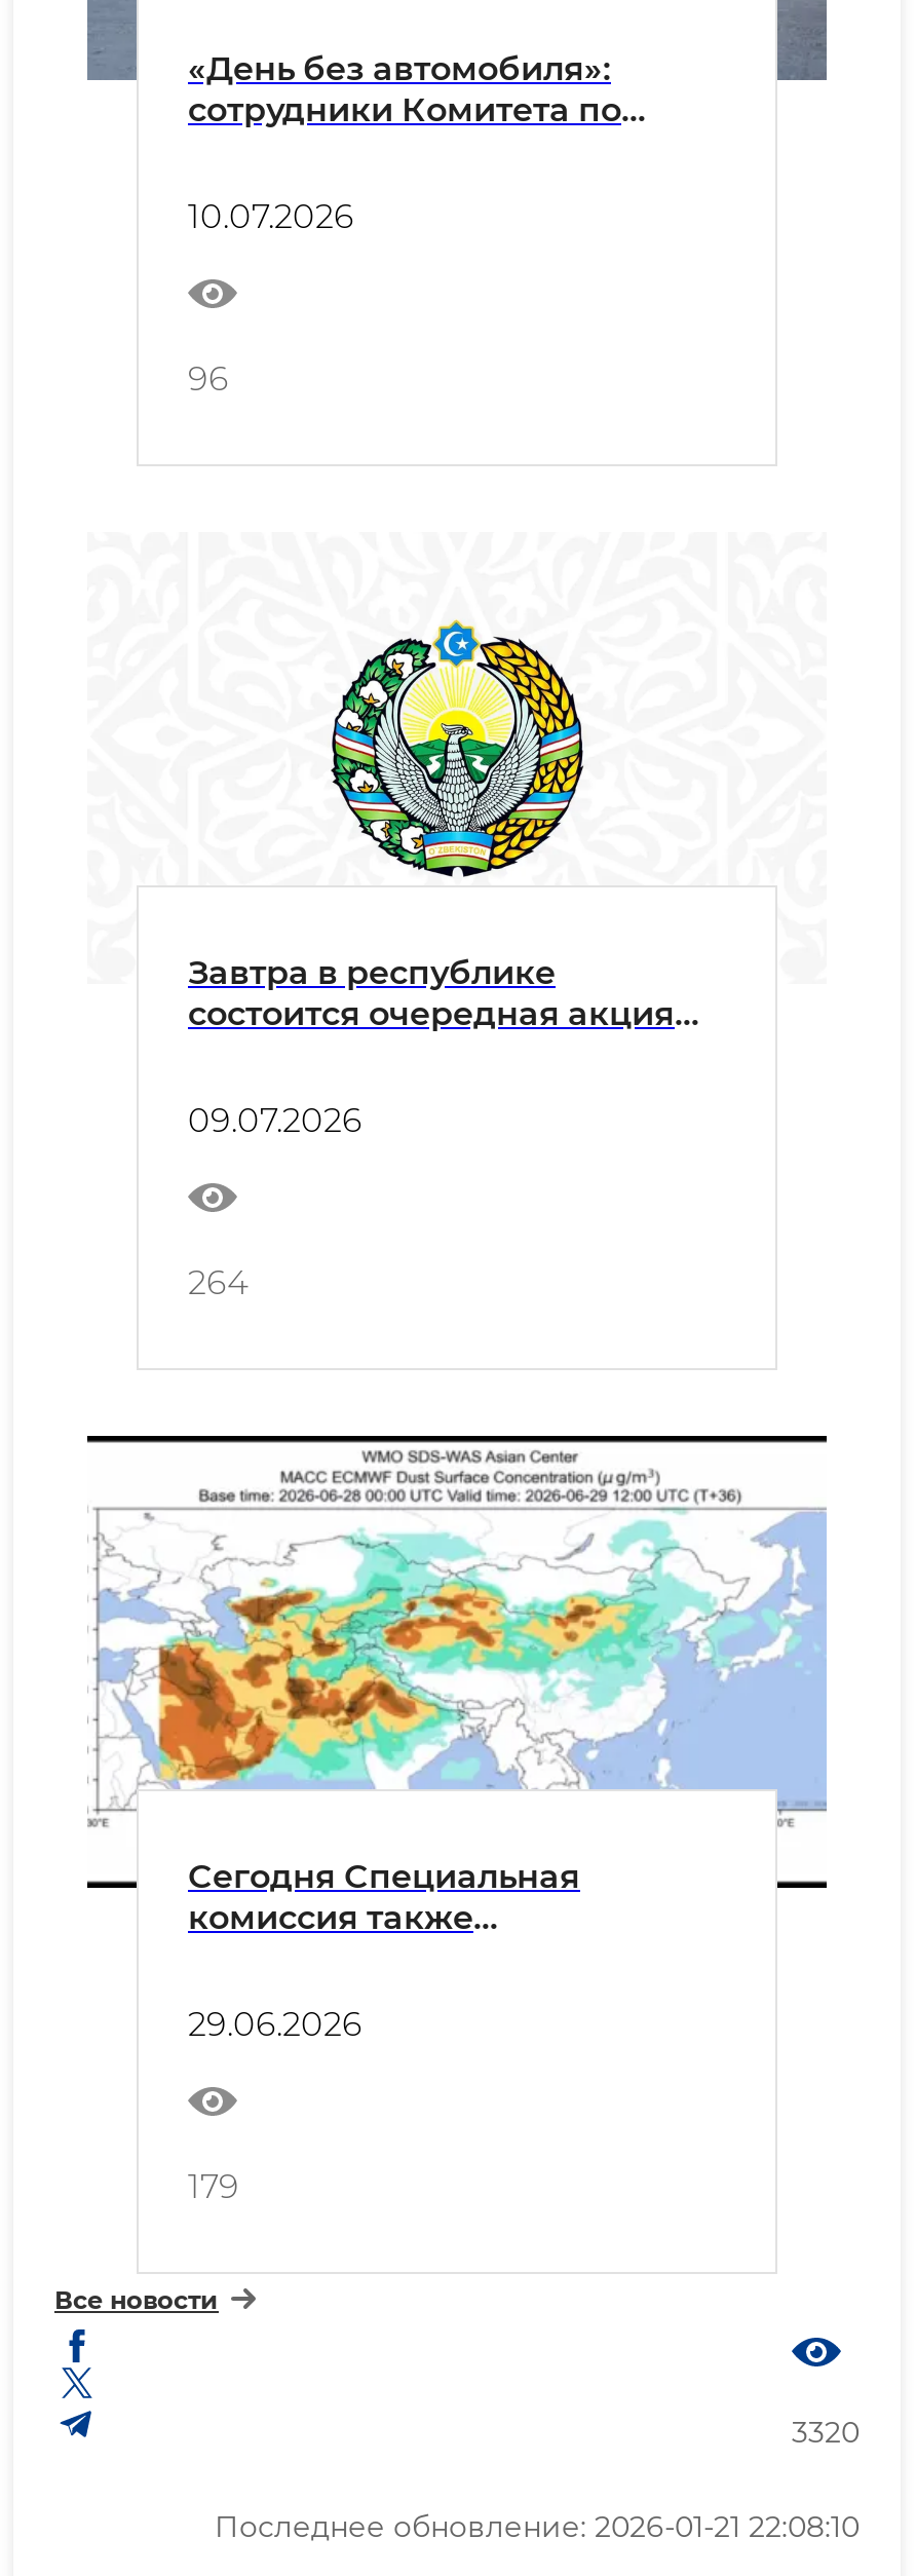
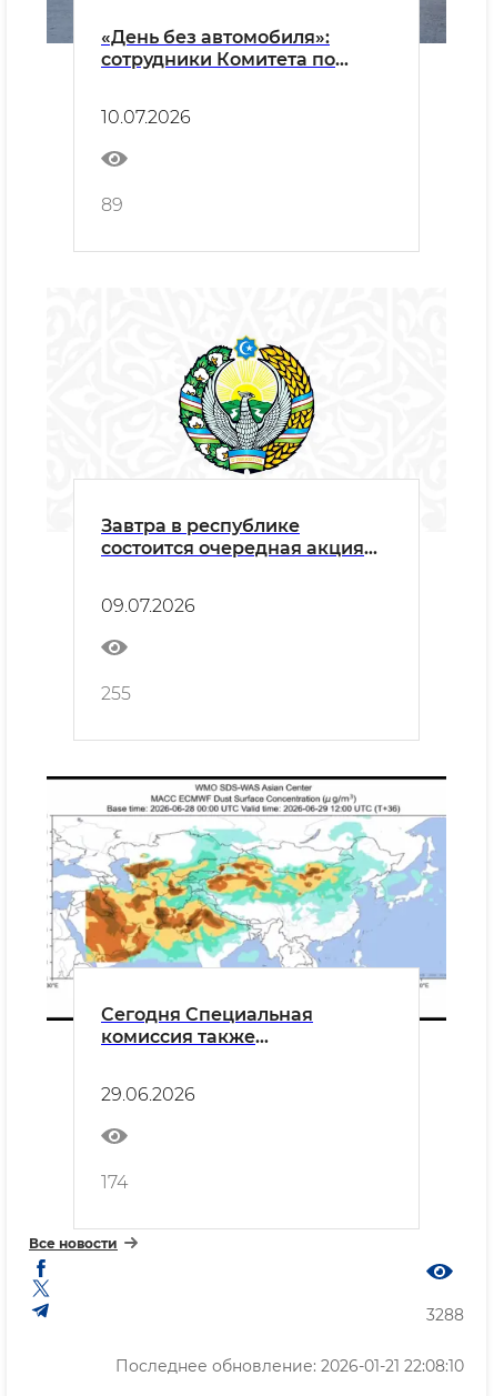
[188,359,229,399] 96 -> [101,194,123,215] 89
[188,1263,247,1302] 264 -> [101,683,131,704] 255
[188,2167,239,2206] 179 -> [101,1172,128,1193] 174
[792,2414,860,2451] 3320 -> [426,1305,464,1325] 3288

